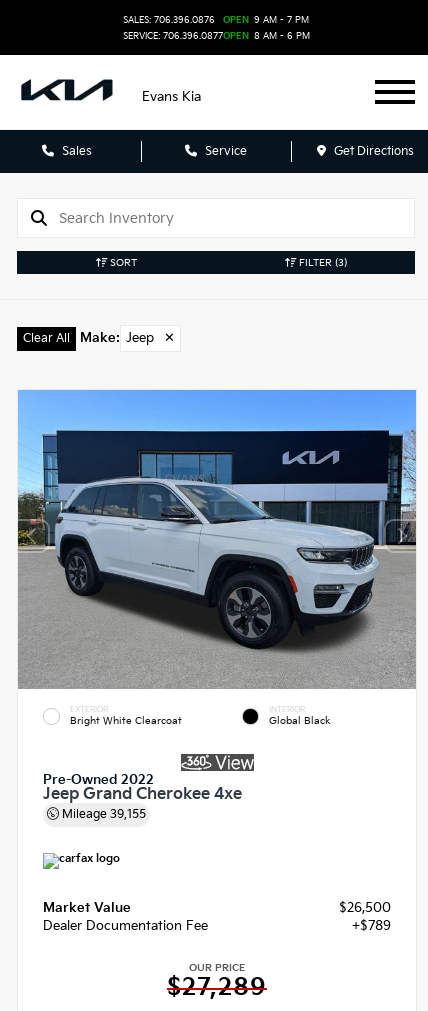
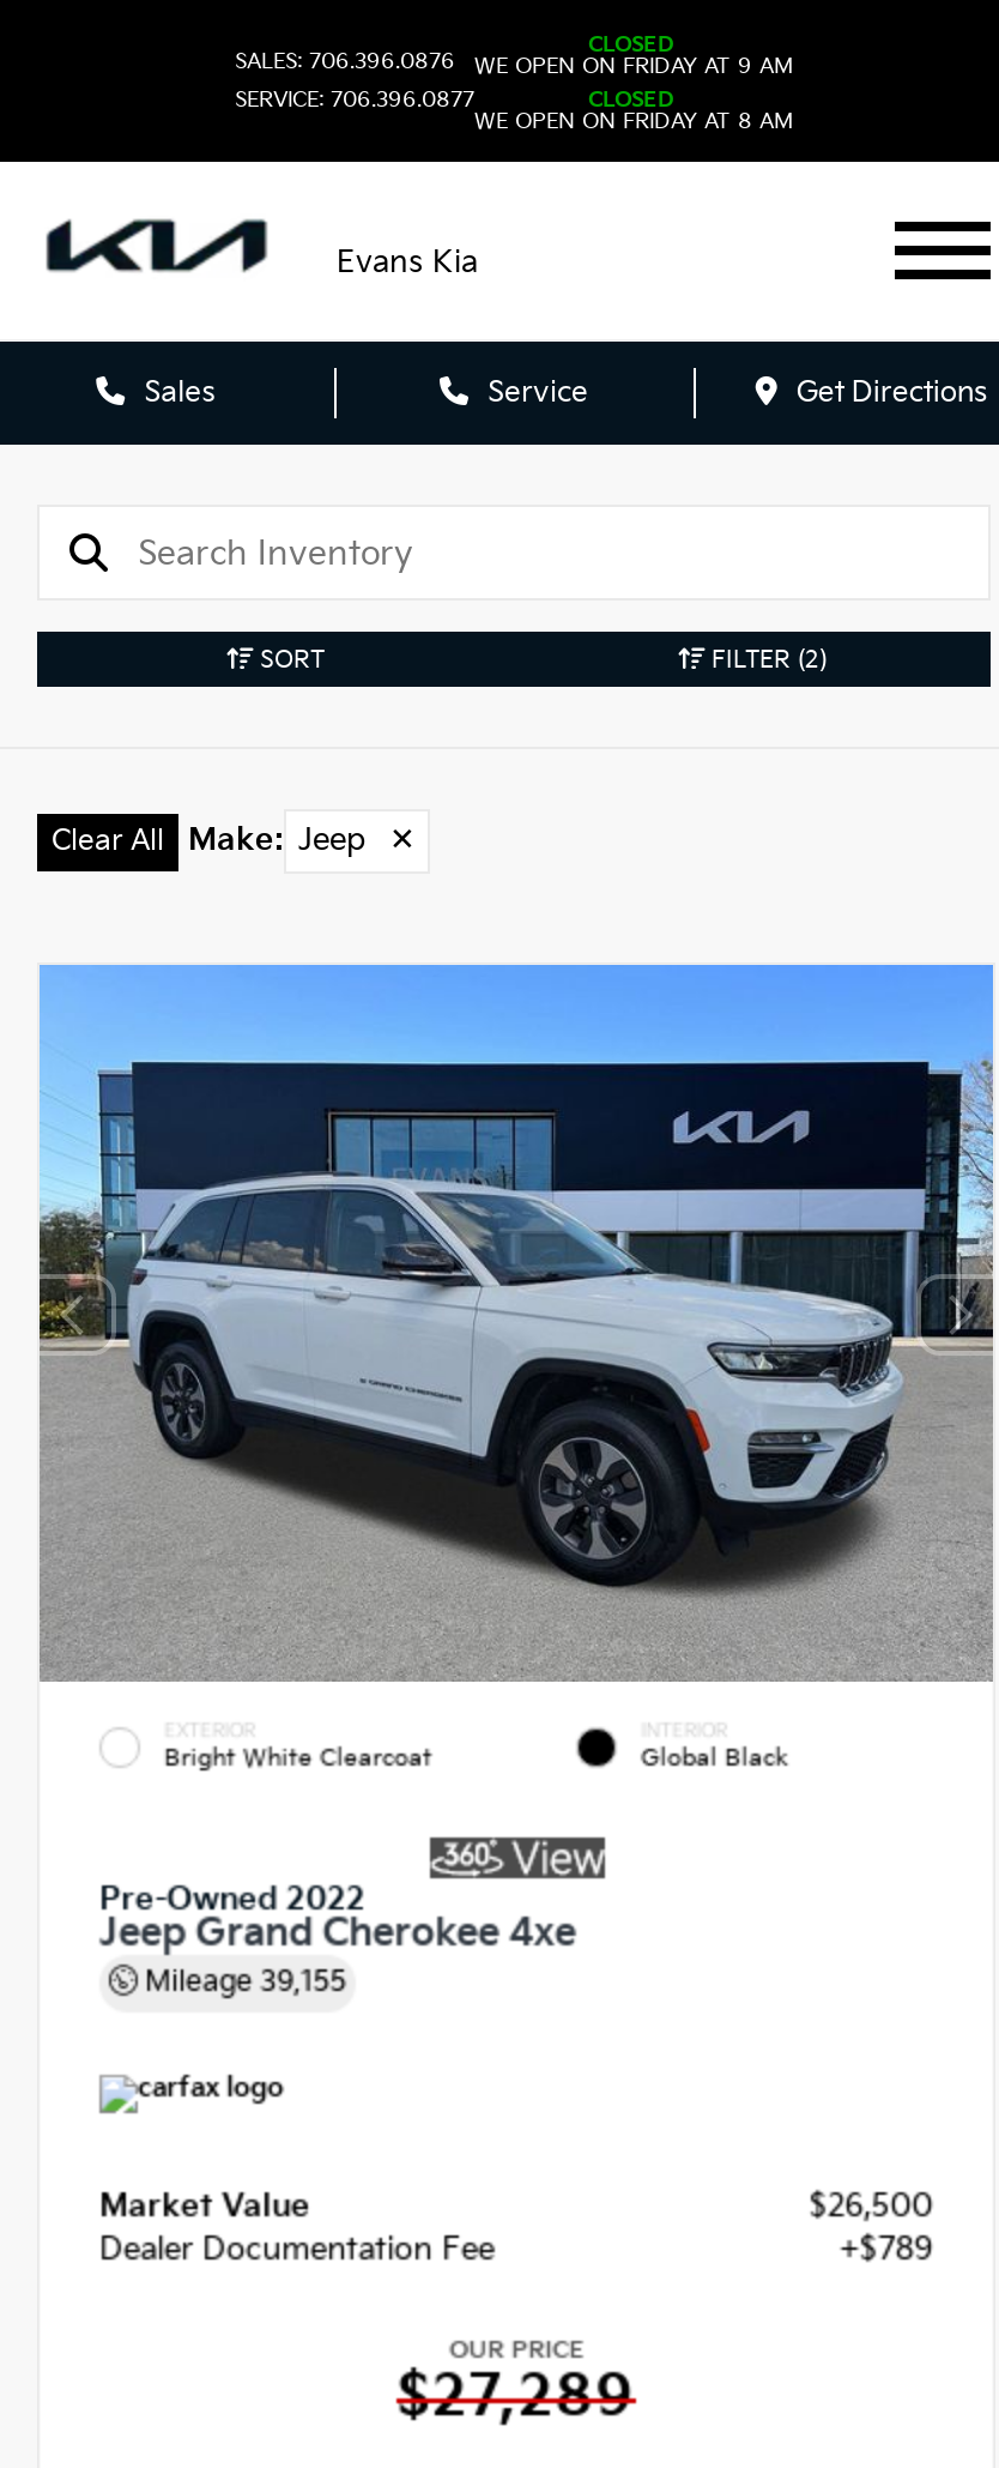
[222,14,309,41] OPEN 9 AM - 7 PM | OPEN 8 AM - 6 PM -> [474,31,793,134] CLOSED | WE OPEN ON FRIDAY AT 9 AM | CLOSED | WE OPEN ON FRIDAY AT 8 AM
[295,257,346,269] FILTER (3) -> [704,646,827,674] FILTER (2)

